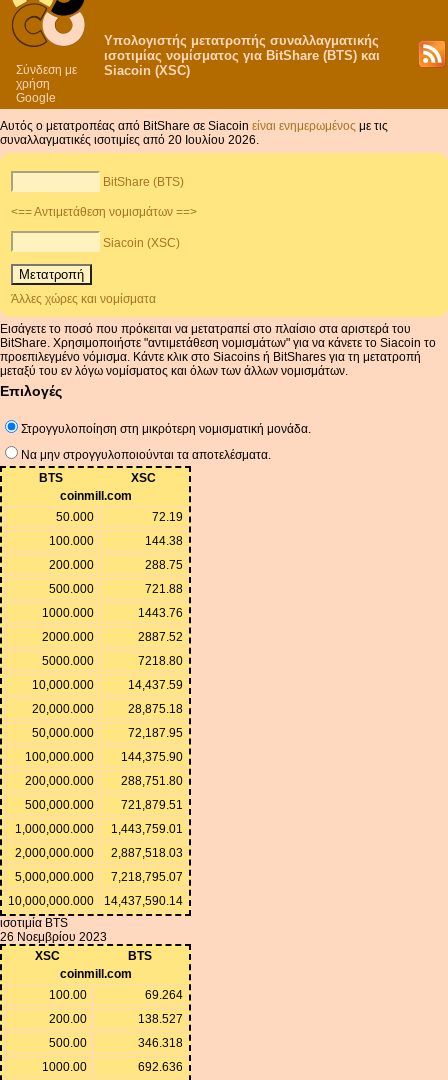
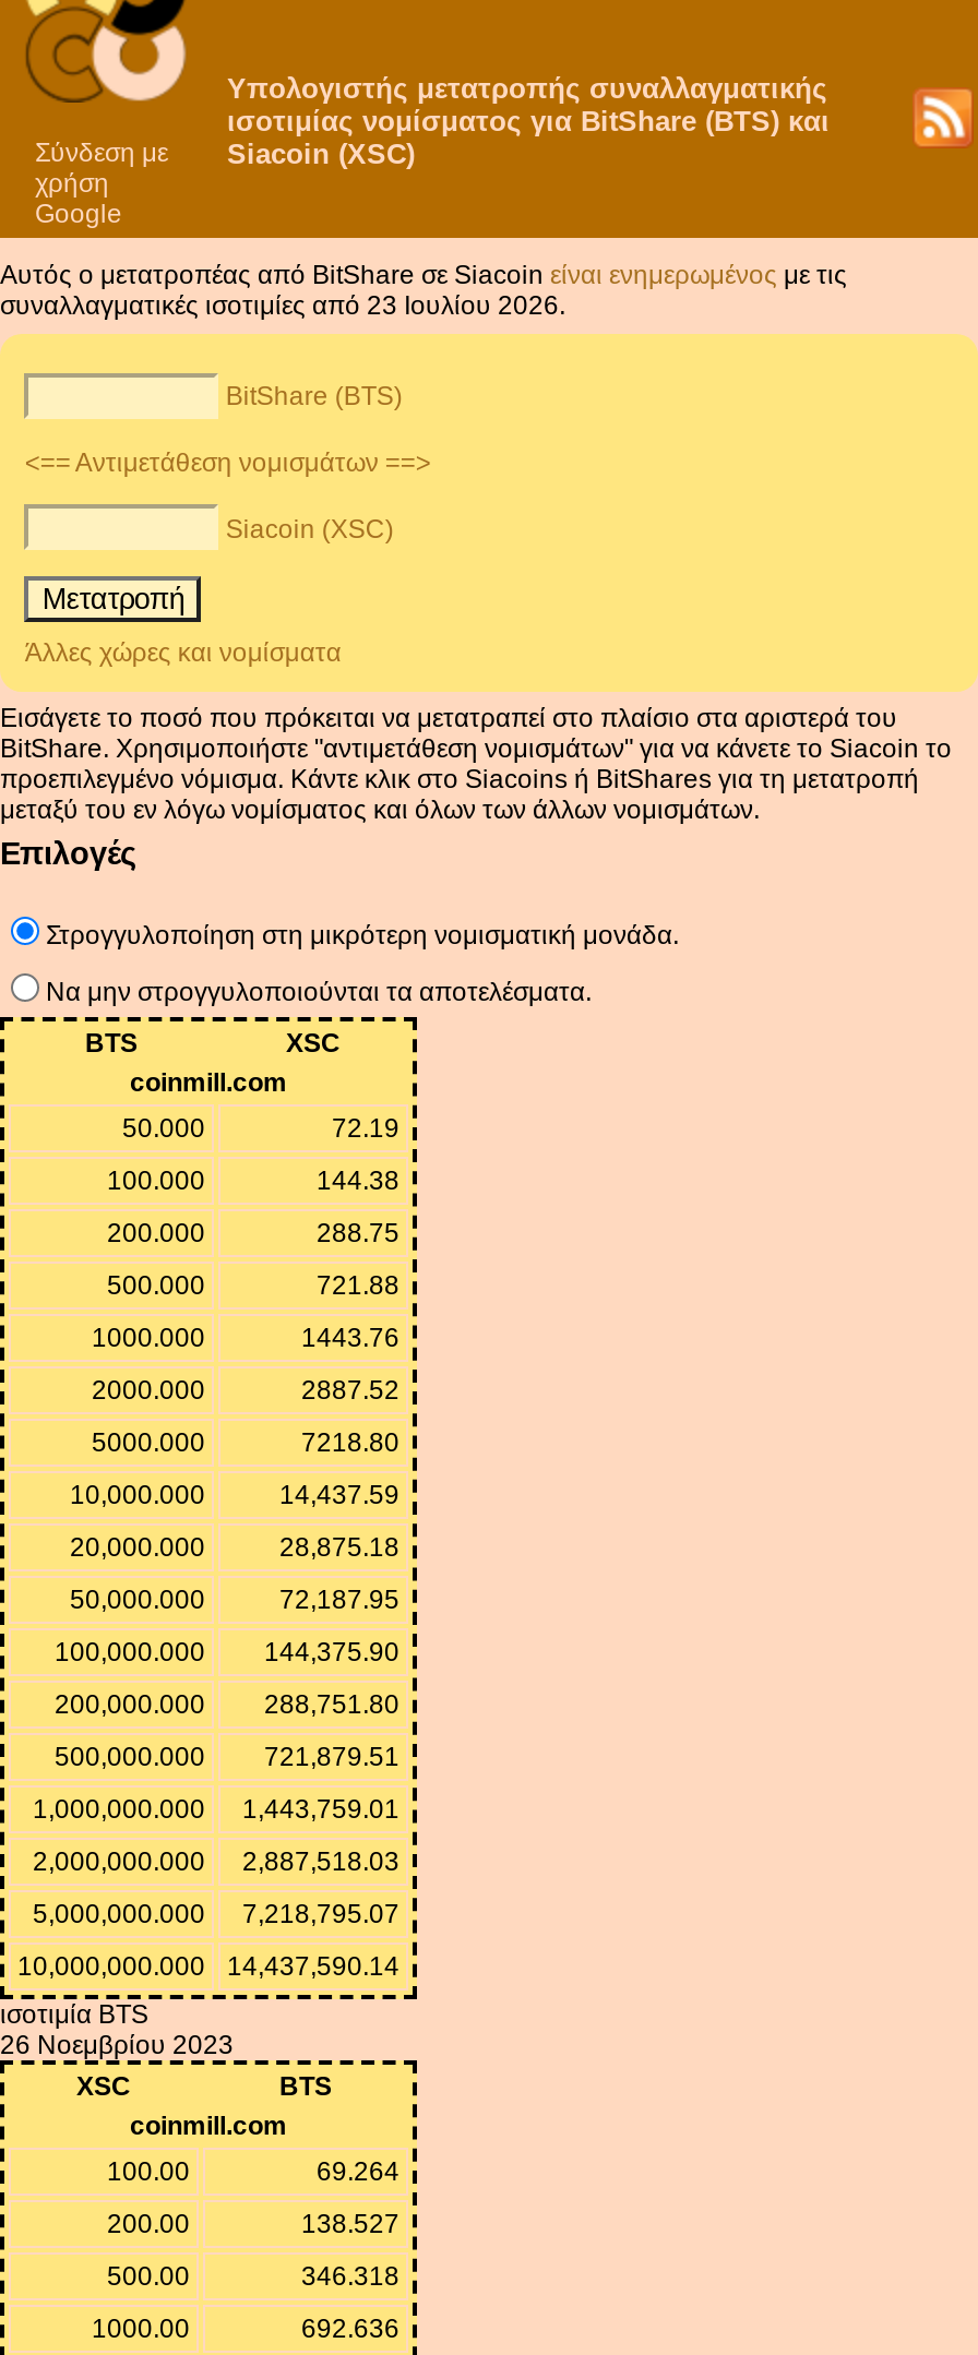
[0,133,259,147] συναλλαγματικές ισοτιμίες από 20 Ιουλίου 2026. -> [0,290,565,321] συναλλαγματικές ισοτιμίες από 23 Ιουλίου 2026.

